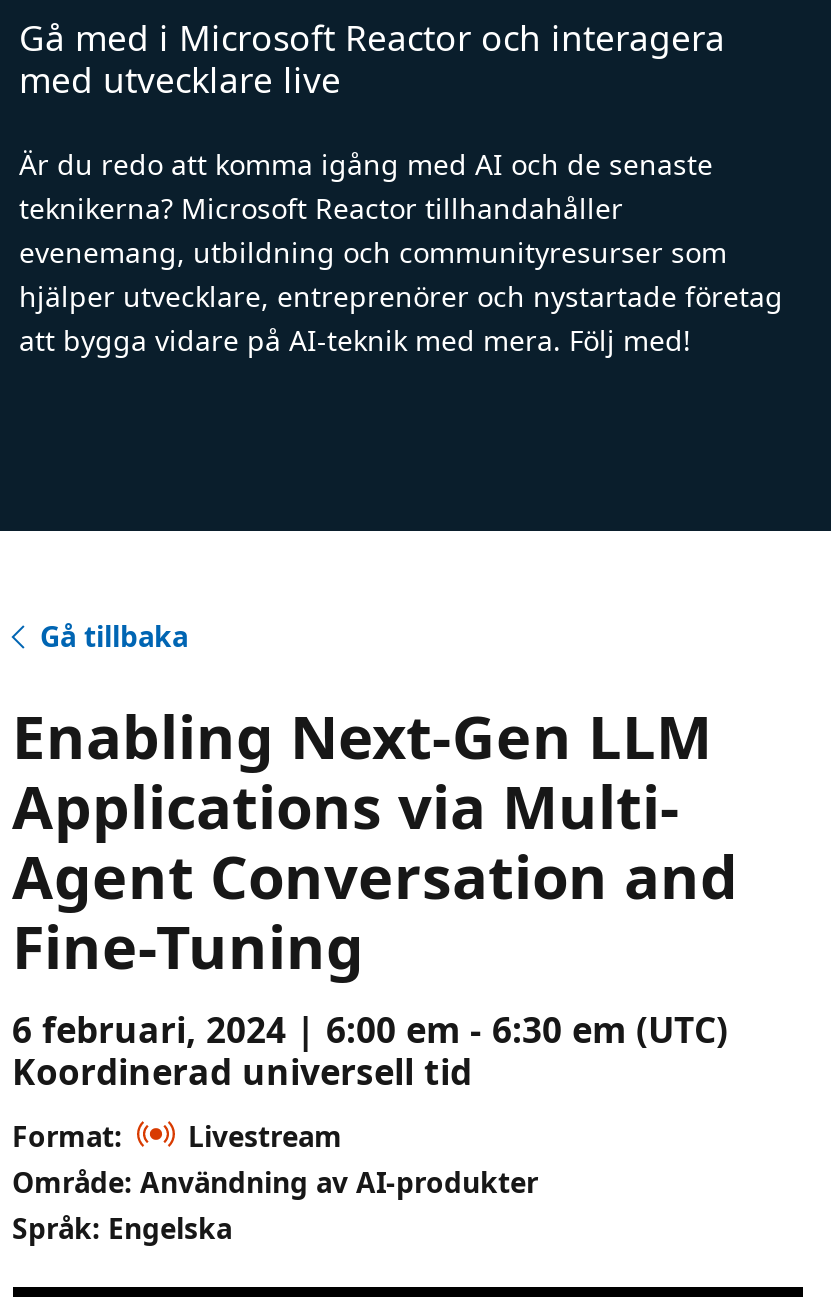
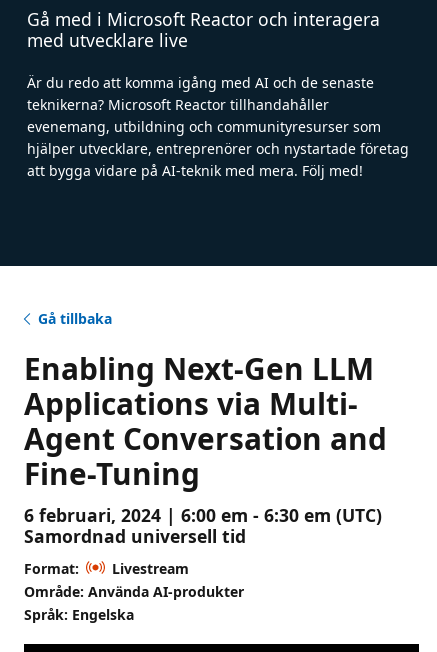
[12,1047,472,1095] Koordinerad universell tid -> [23,524,245,548] Samordnad universell tid
[12,1163,538,1201] Område: Användning av AI-produkter -> [23,582,243,601] Område: Använda AI-produkter

